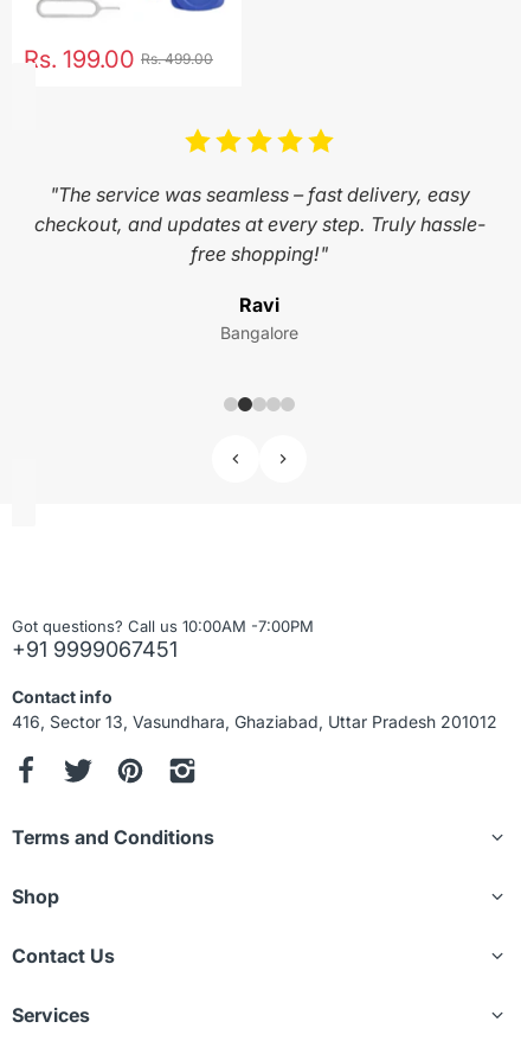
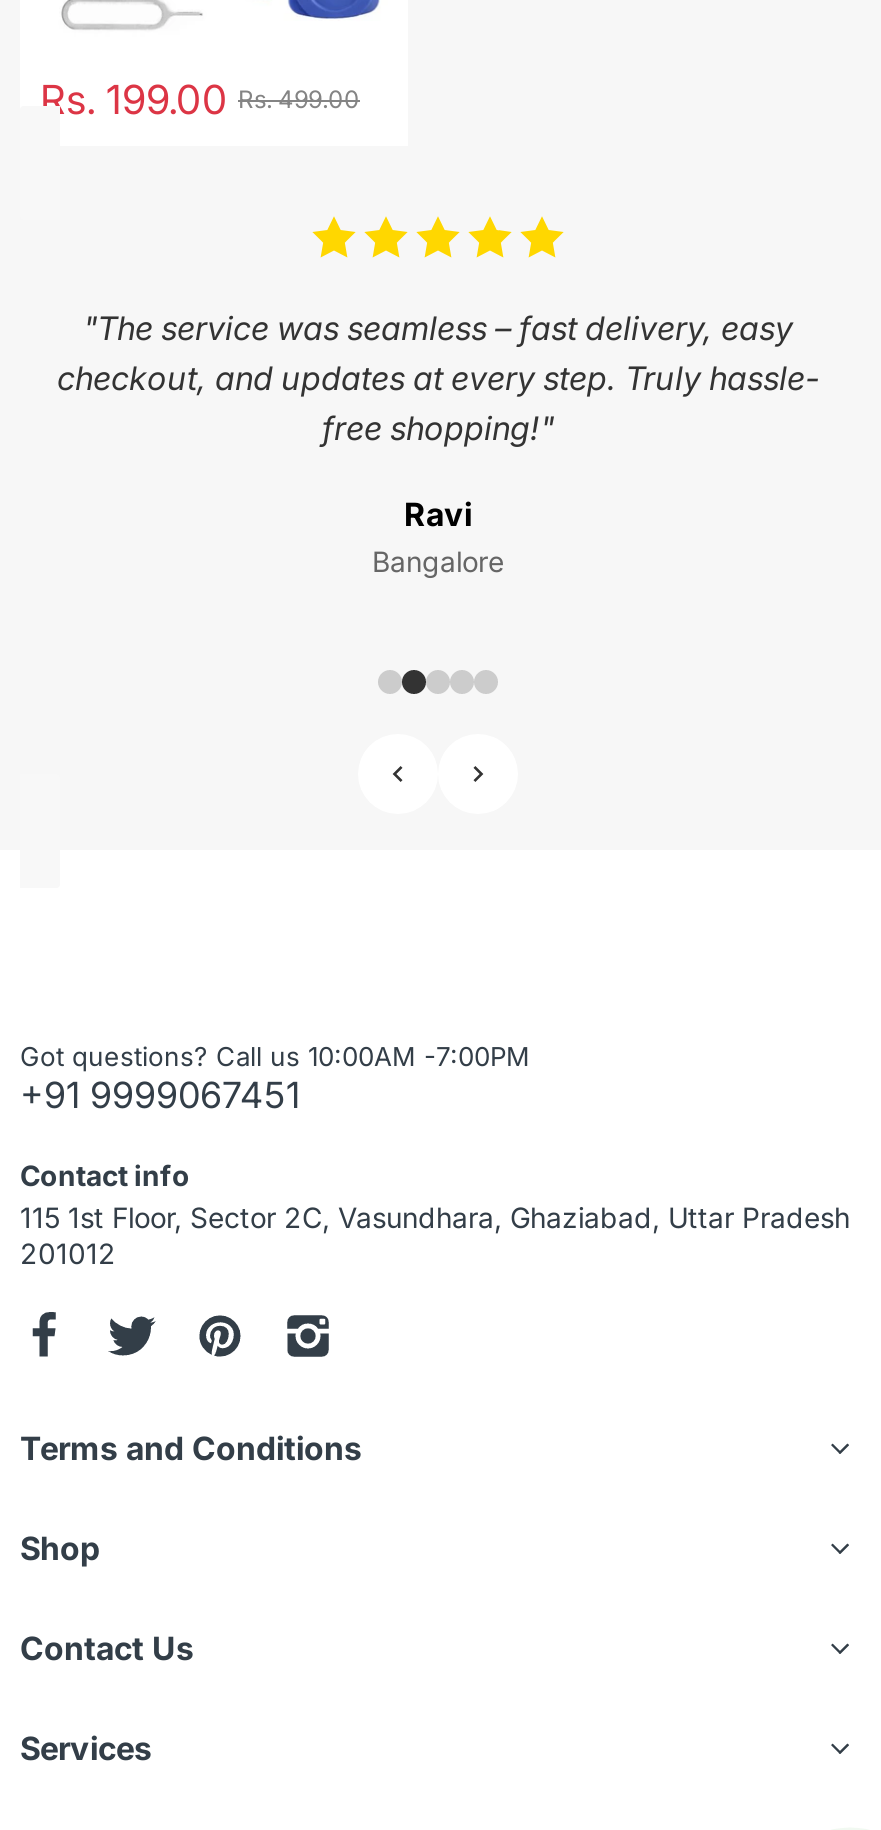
[12,711,497,731] 416, Sector 13, Vasundhara, Ghaziabad, Uttar Pradesh 201012 -> [20,1199,850,1269] 115 1st Floor, Sector 2C, Vasundhara, Ghaziabad, Uttar Pradesh | 201012

